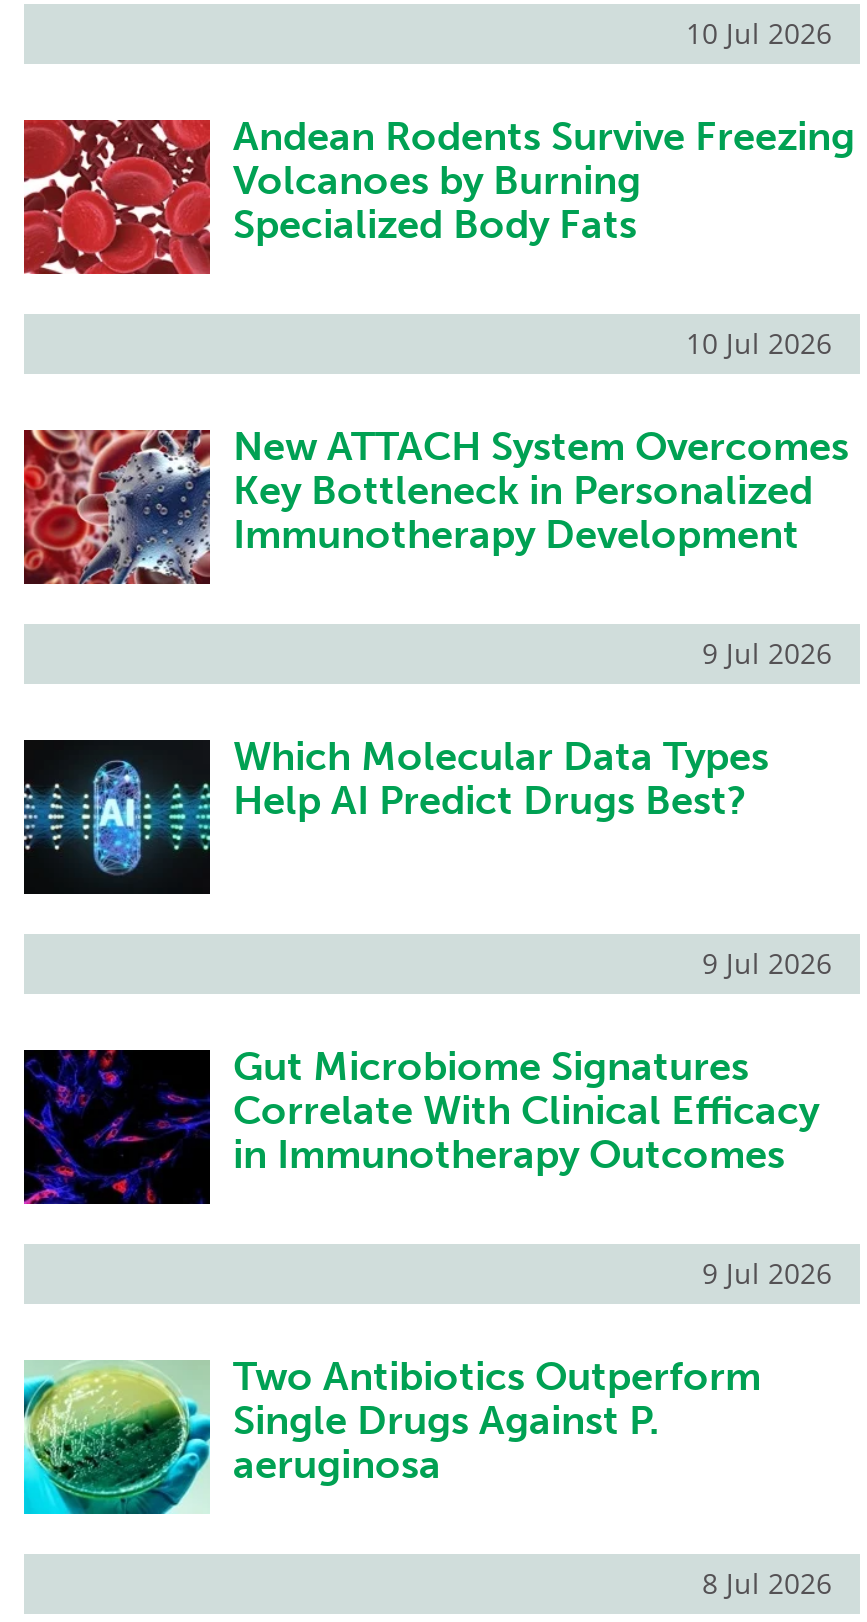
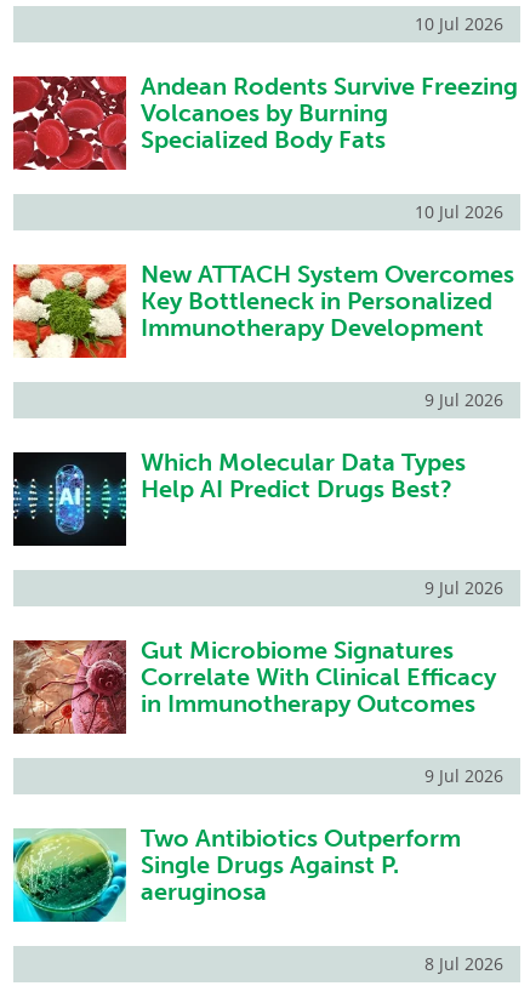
[22,427,212,587] [image] -> [12,263,127,359] [image]
[22,1047,212,1207] [image] -> [12,639,127,735] [image]

